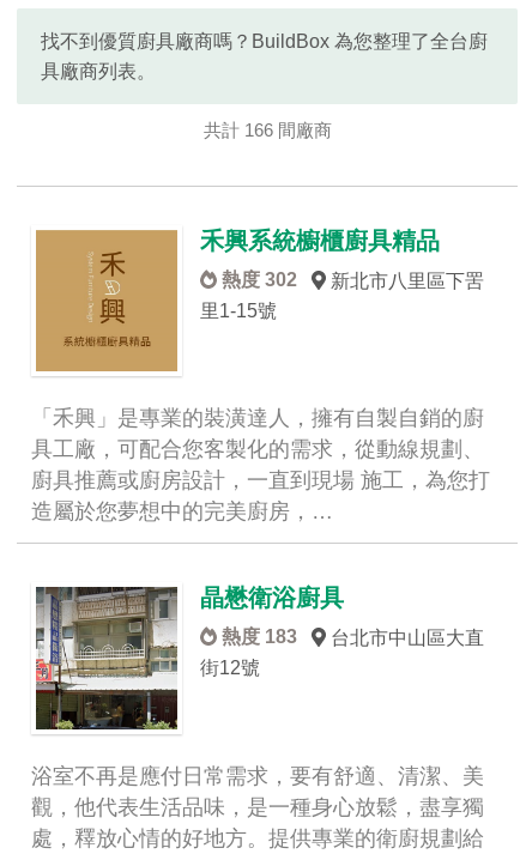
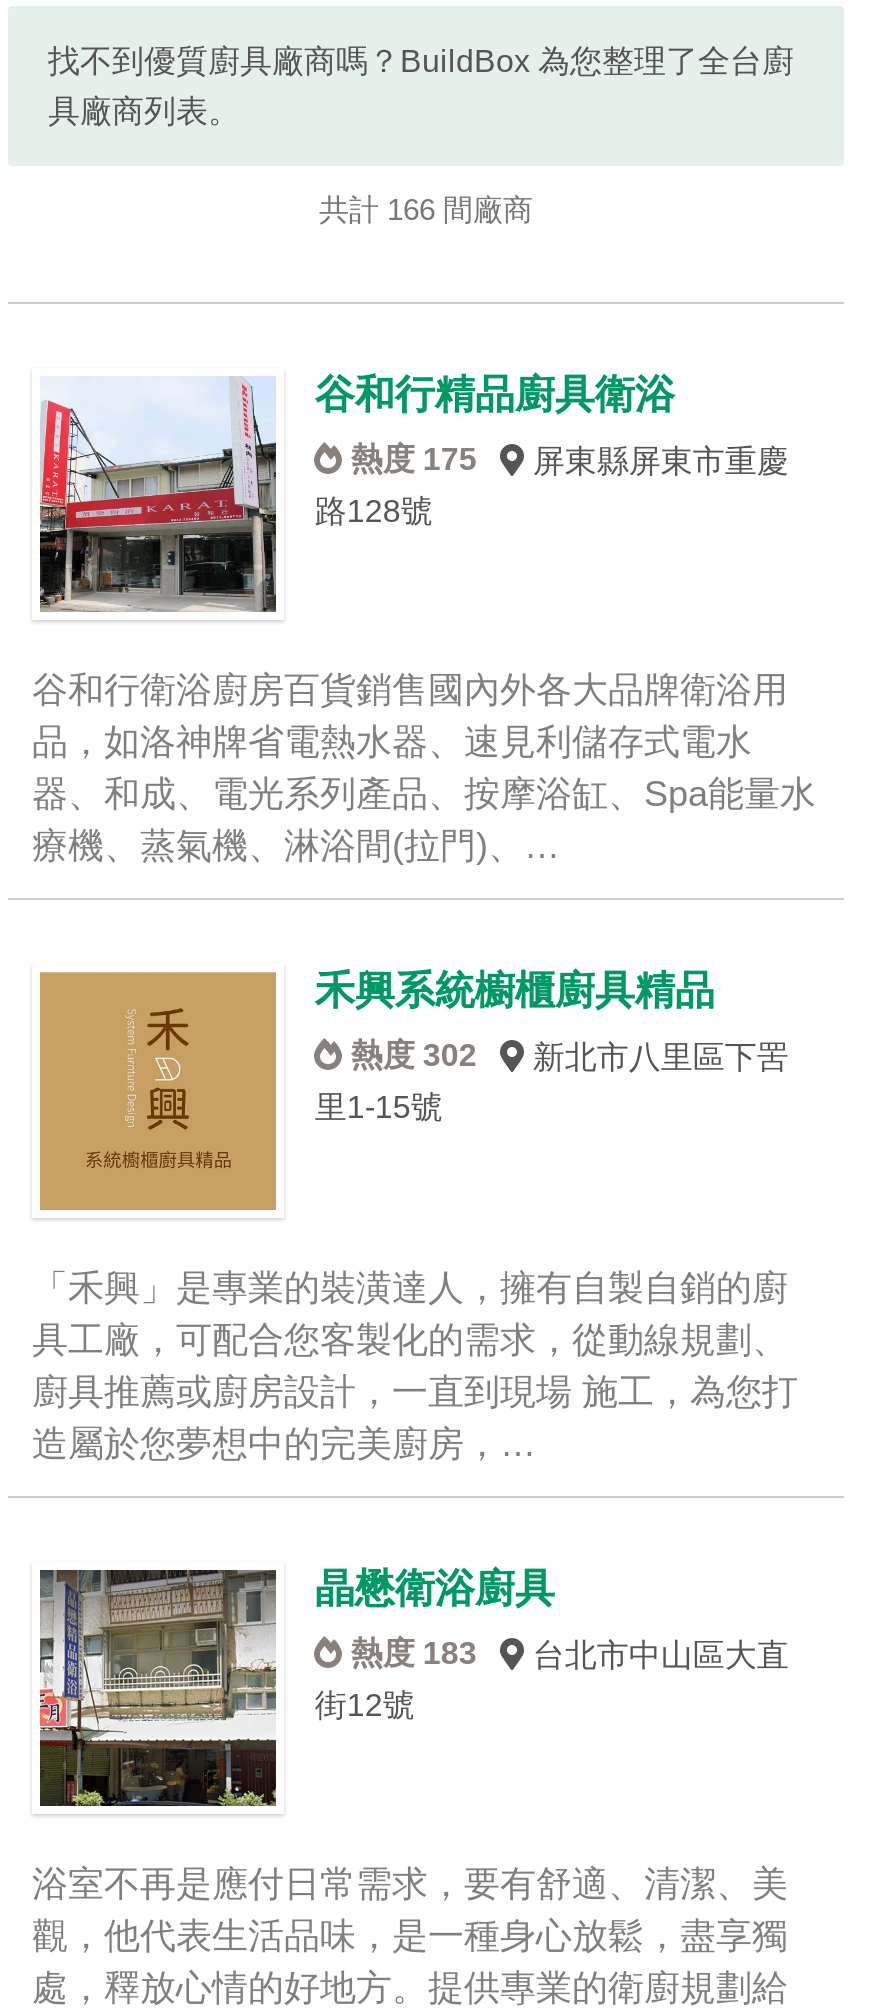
none -> [32,671,816,867] 谷和行衛浴廚房百貨銷售國內外各大品牌衛浴用 | 品，如洛神牌省電熱水器、速見利儲存式電水 | 器、和成、電光系列產品、按摩浴缸、Spa能量水 | 療機、蒸氣機、淋浴間(拉門)、…
none -> [38,372,789,614] [image] | 谷和行精品廚具衛浴 | 熱度 175 | 屏東縣屏東市重慶 | 路128號

